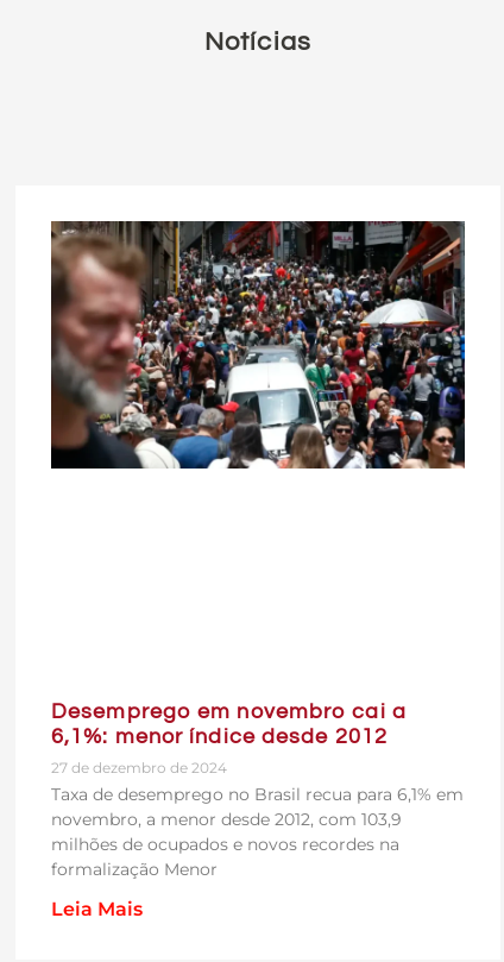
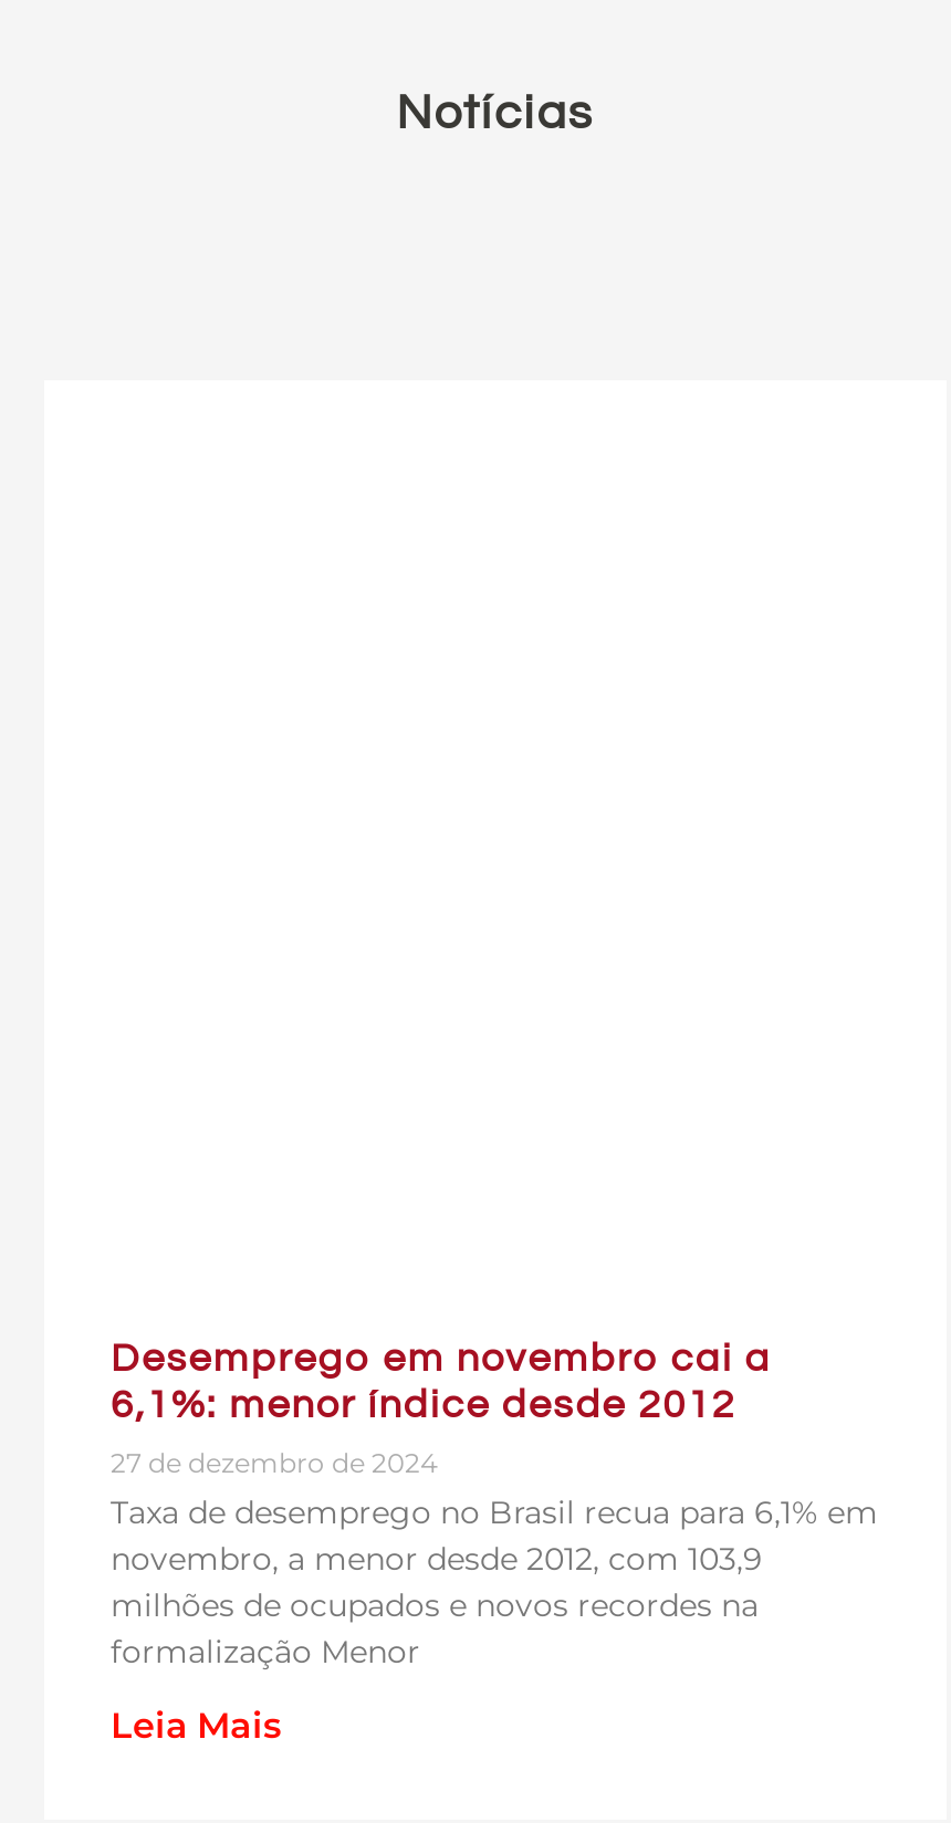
[50,220,466,470] [image] -> none

